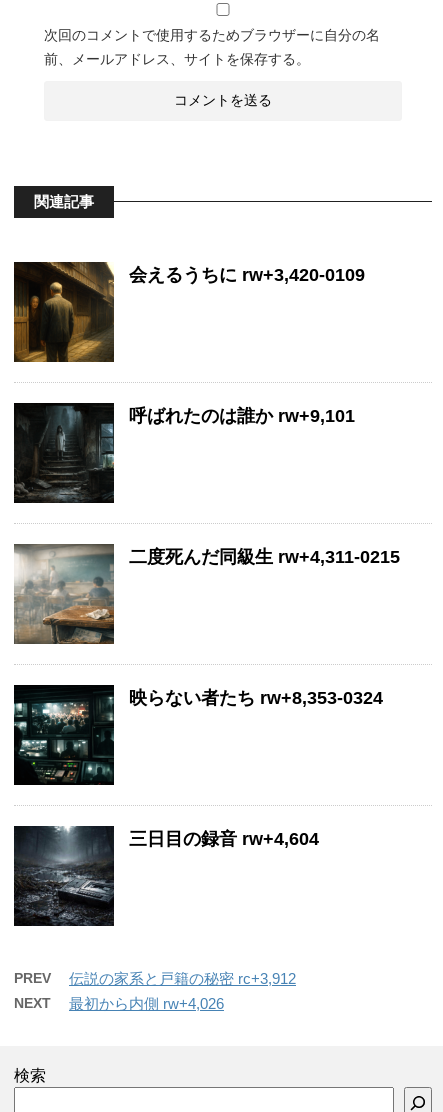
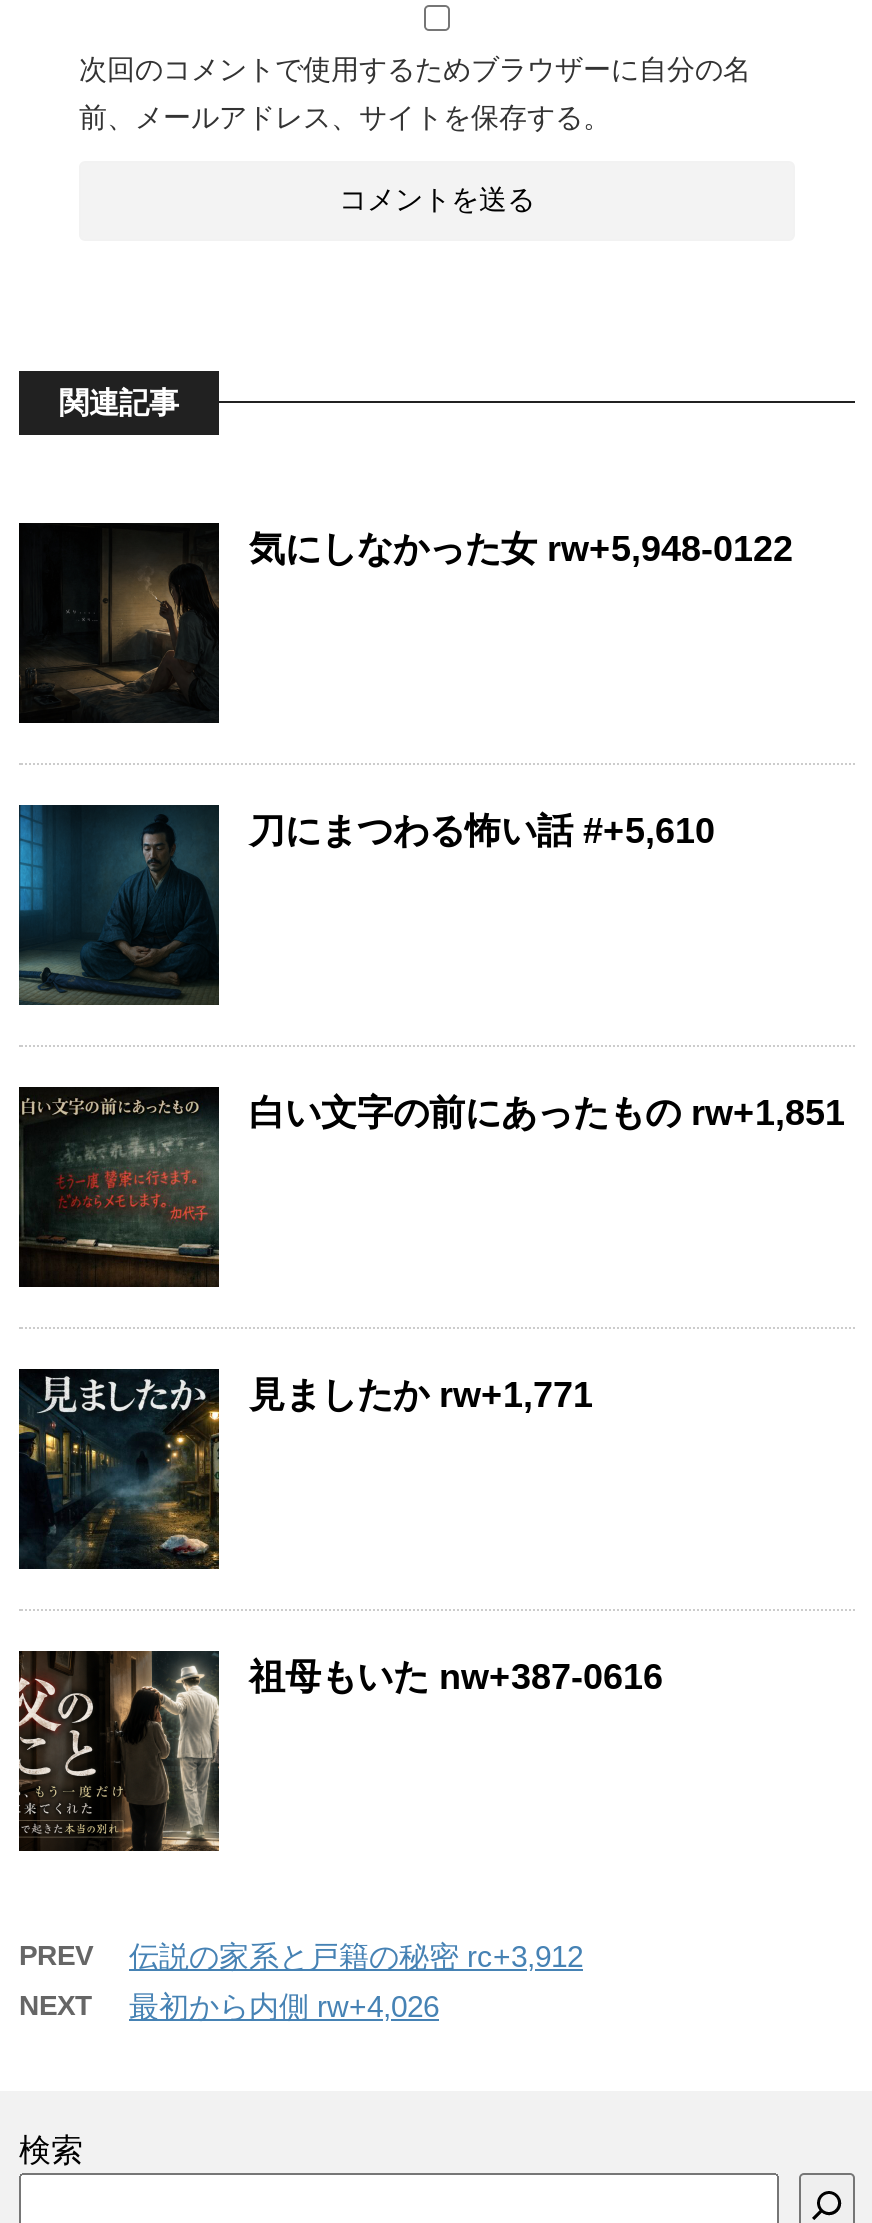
[13,261,365,363] [image] | 会えるうちに rw+3,420-0109 -> [17,521,793,725] [image] | 気にしなかった女 rw+5,948-0122
[13,402,355,503] [image] | 呼ばれたのは誰か rw+9,101 -> [17,803,715,1005] [image] | 刀にまつわる怖い話 #+5,610
[13,543,400,644] [image] | 二度死んだ同級生 rw+4,311-0215 -> [17,1085,845,1287] [image] | 白い文字の前にあったもの rw+1,851
[13,687,383,785] [image] | 映らない者たち rw+8,353-0324 -> [17,1375,593,1569] [image] | 見ましたか rw+1,771
[13,825,319,926] [image] | 三日目の録音 rw+4,604 -> [17,1649,663,1851] [image] | 祖母もいた nw+387-0616

